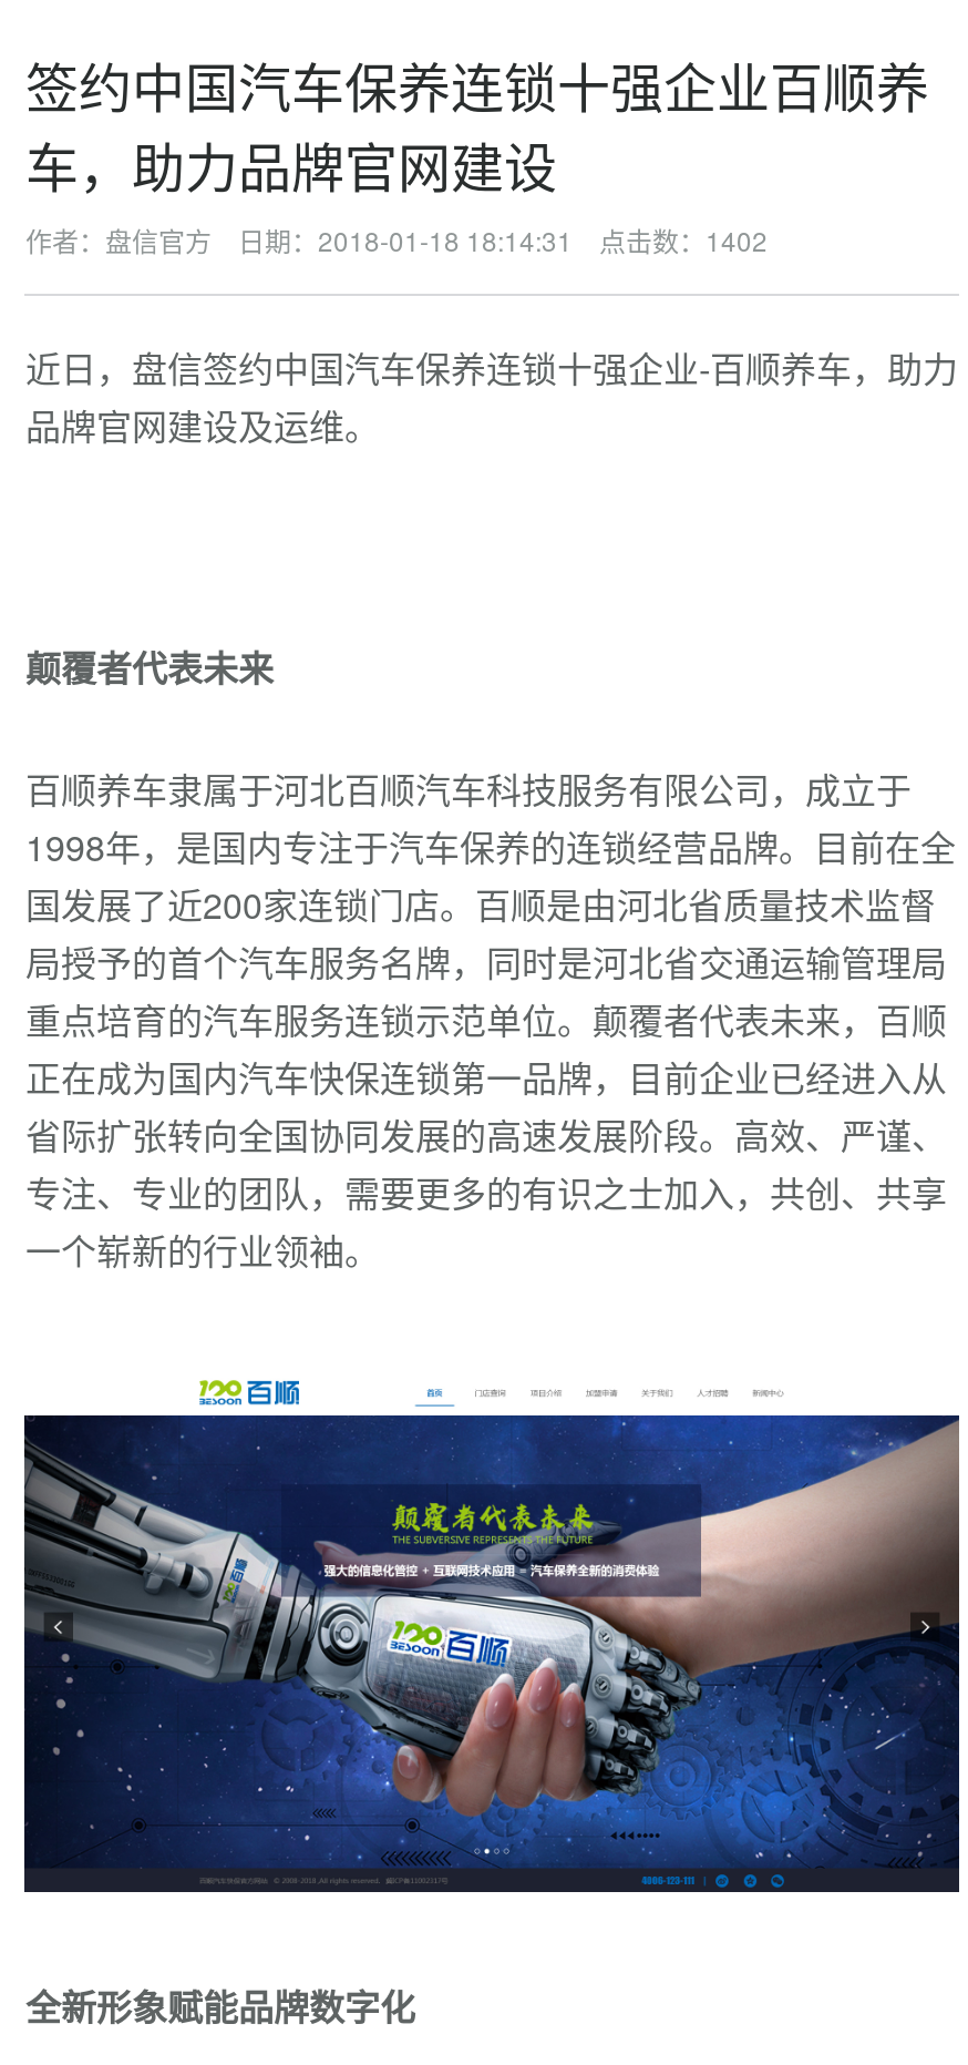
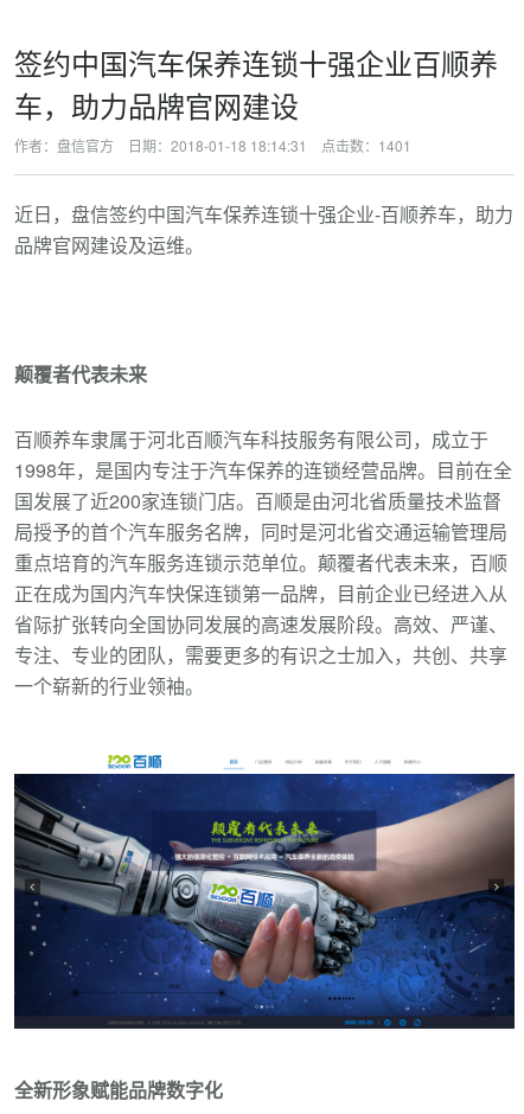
[25,221,767,258] 作者：盘信官方 日期：2018-01-18 18:14:31 点击数：1402 -> [15,135,412,155] 作者：盘信官方 日期：2018-01-18 18:14:31 点击数：1401

